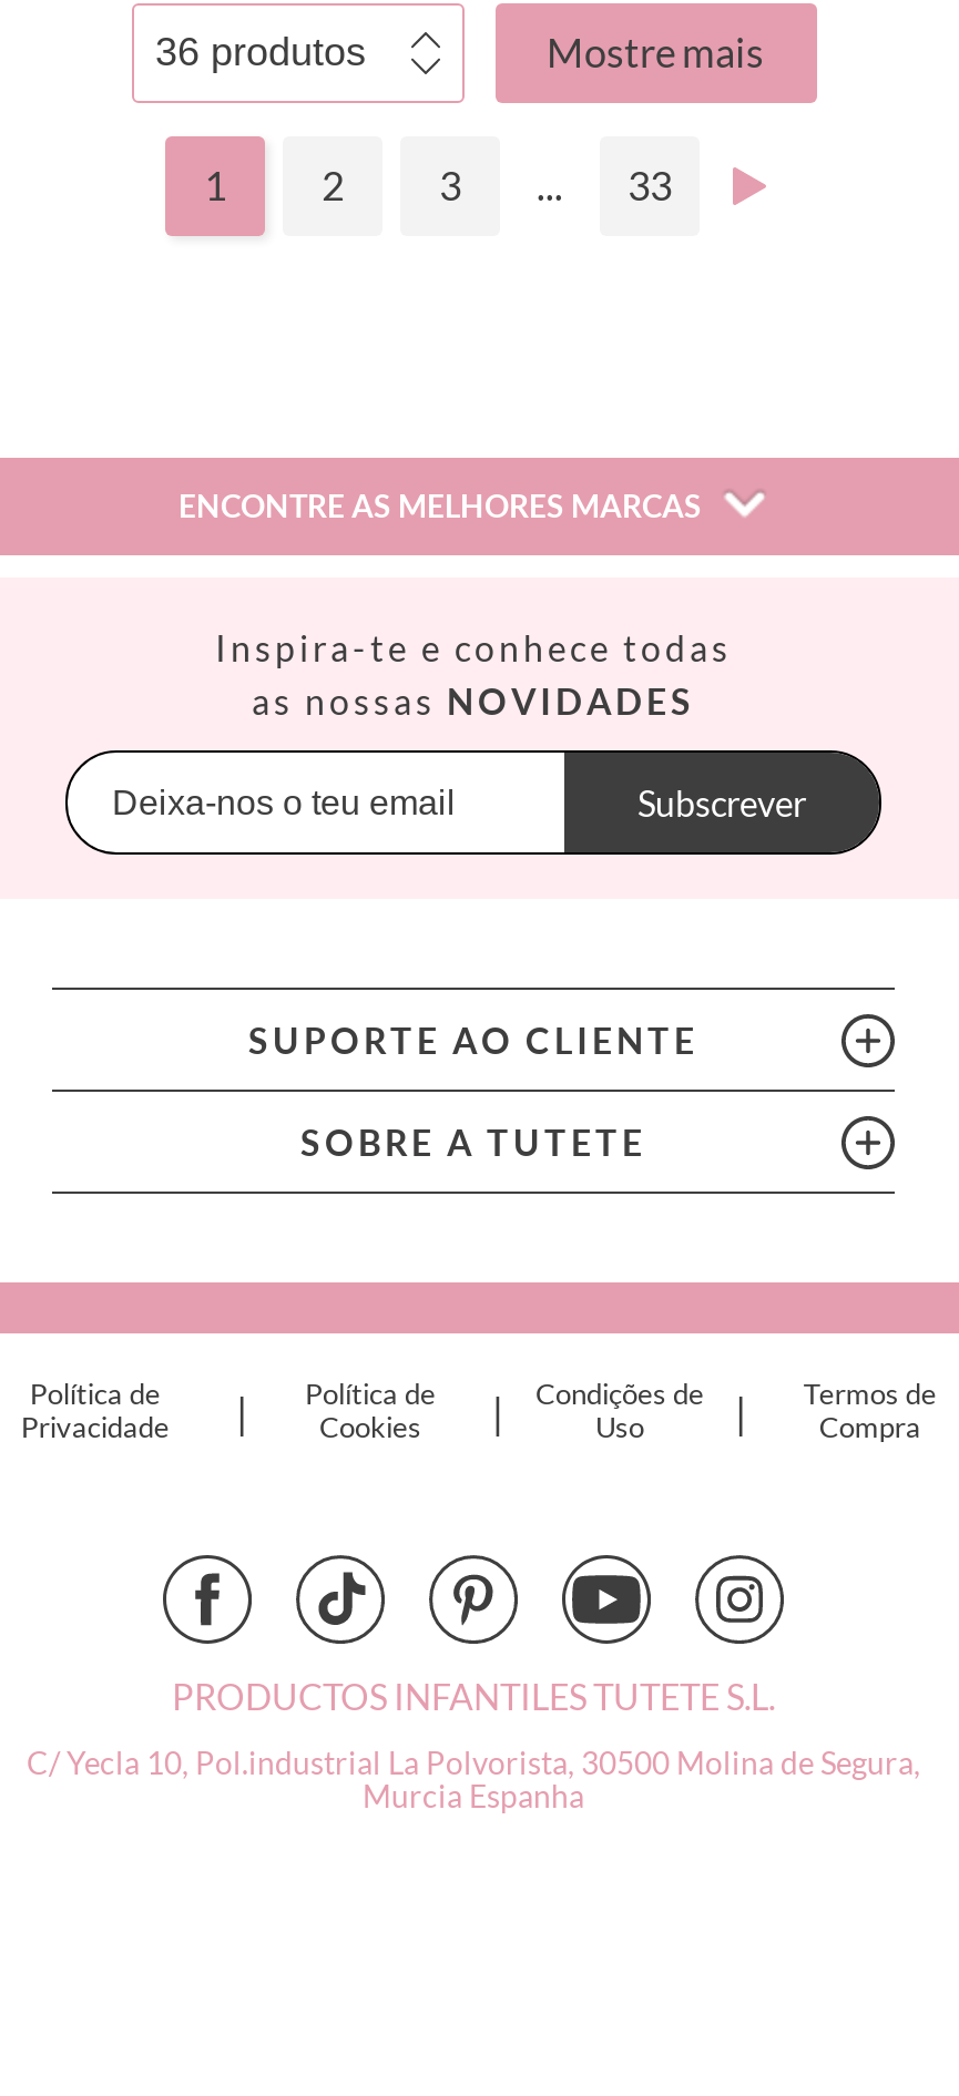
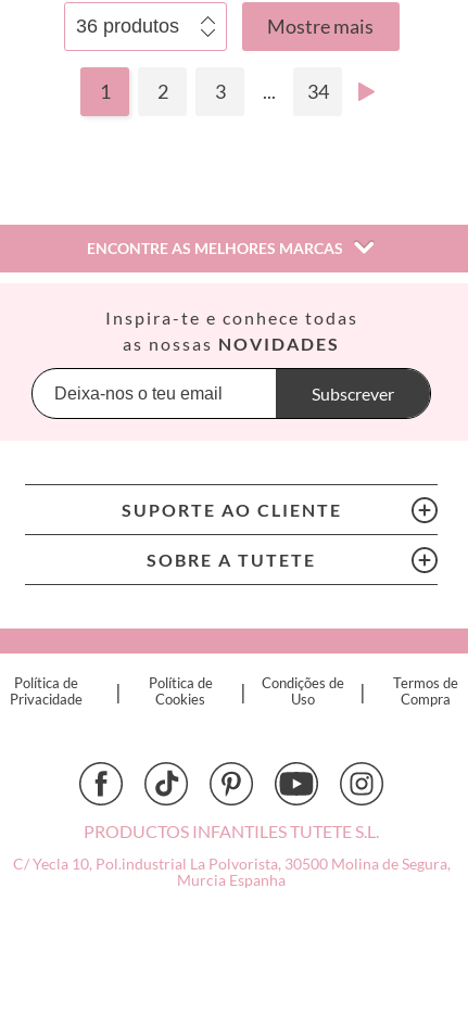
[628,161,672,210] 33 -> [307,79,328,103] 34

